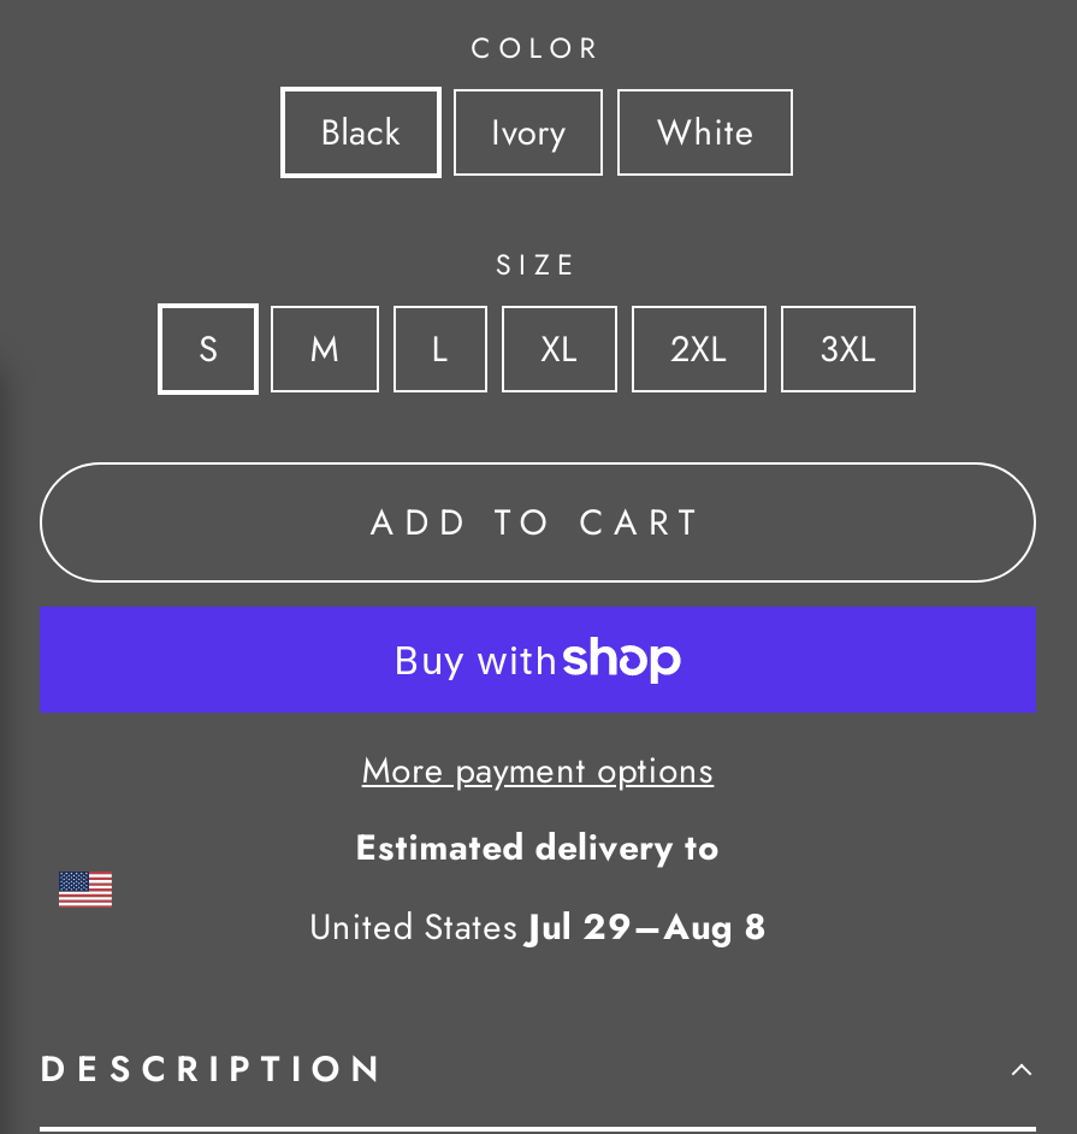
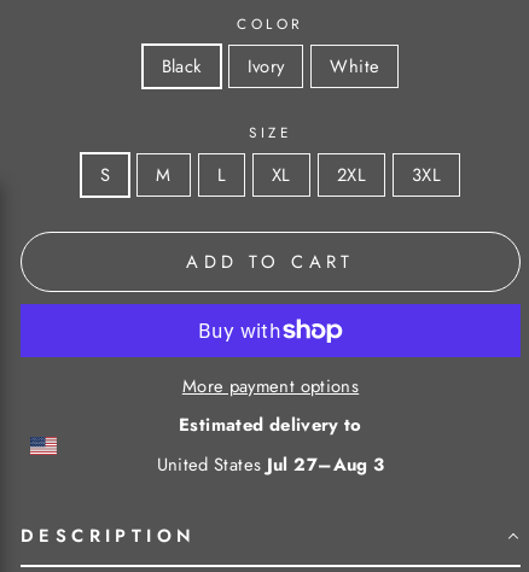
[309,901,767,954] United States Jul 29–Aug 8 -> [156,452,385,478] United States Jul 27–Aug 3

